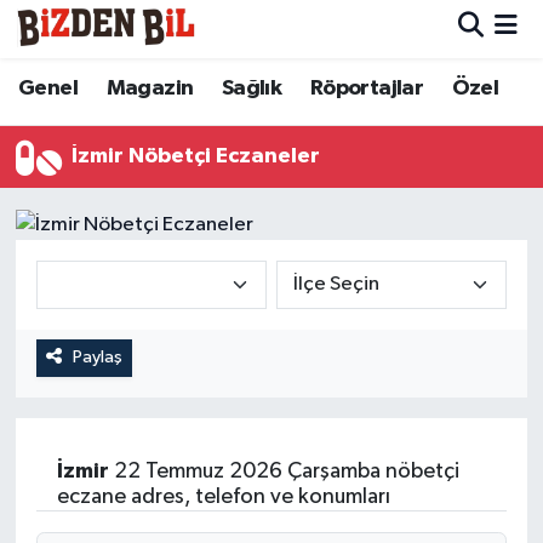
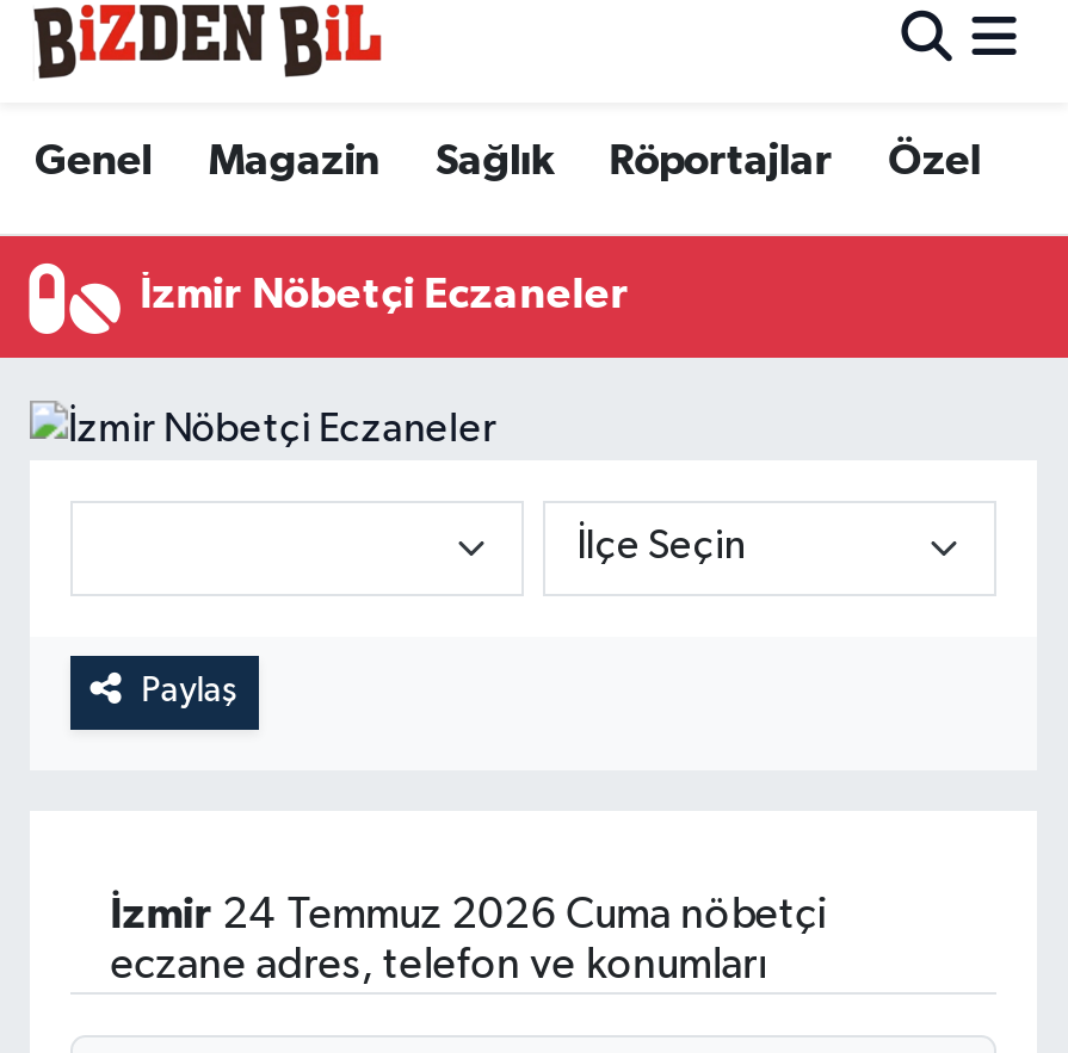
[57,460,459,482] İzmir 22 Temmuz 2026 Çarşamba nöbetçi -> [110,894,826,937] İzmir 24 Temmuz 2026 Cuma nöbetçi

